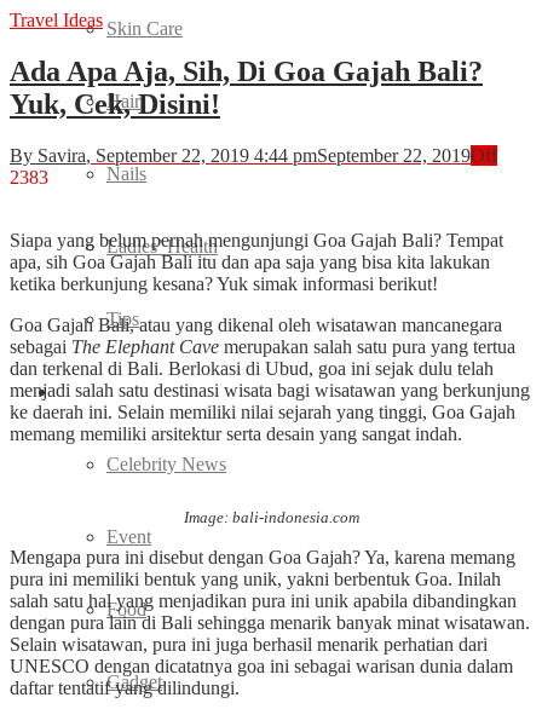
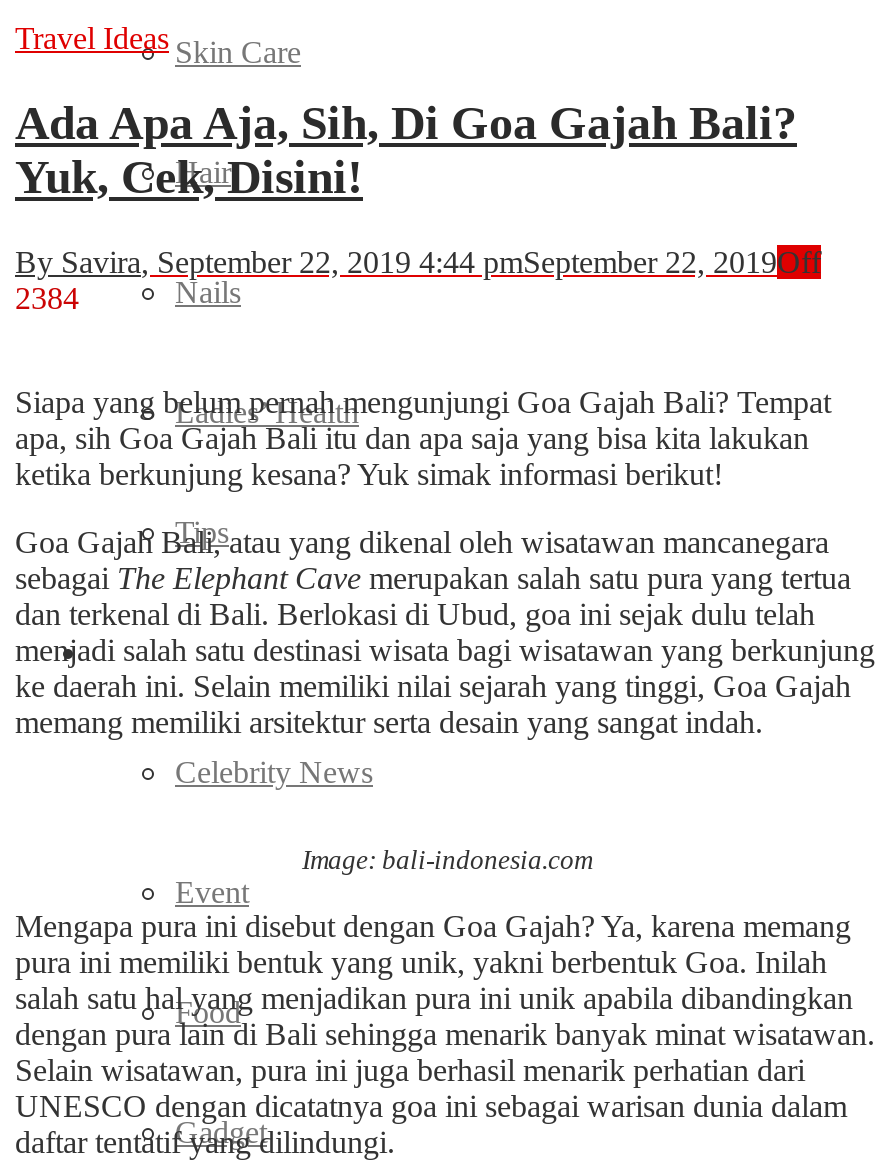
[10,167,48,188] 2383 -> [15,281,79,315] 2384

